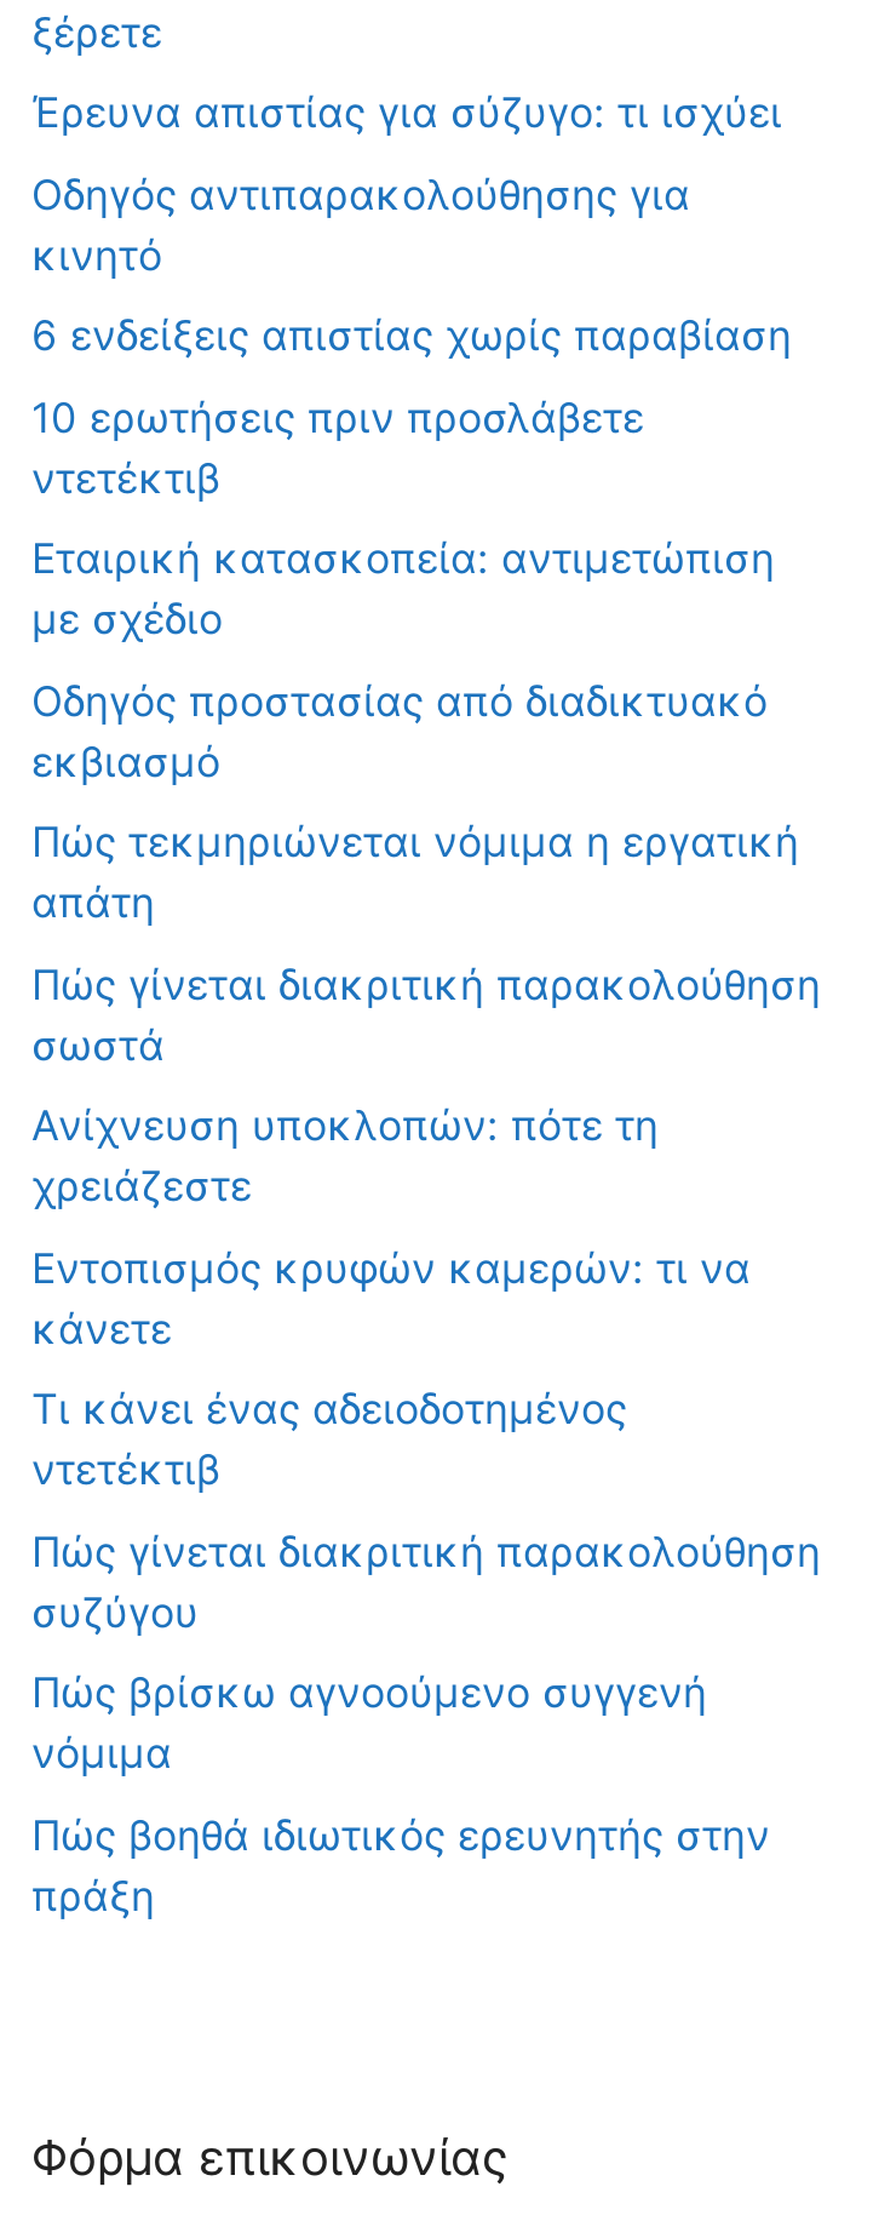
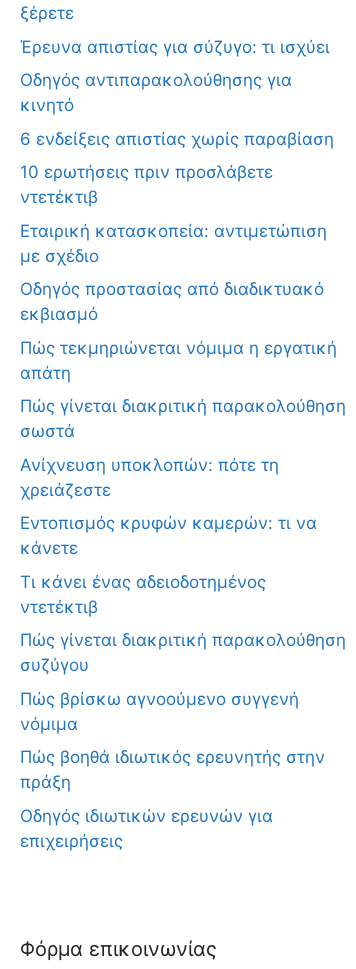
none -> [20,806,273,851] Οδηγός ιδιωτικών ερευνών για | επιχειρήσεις

